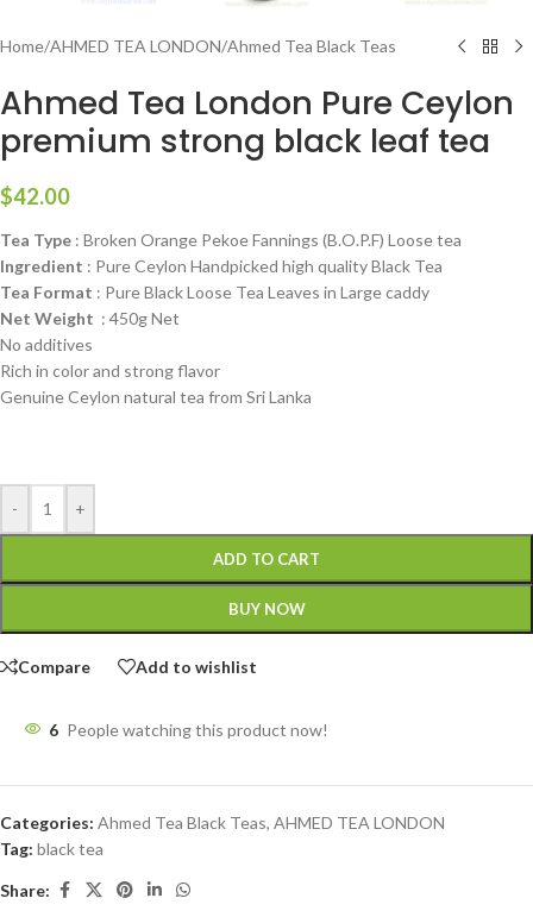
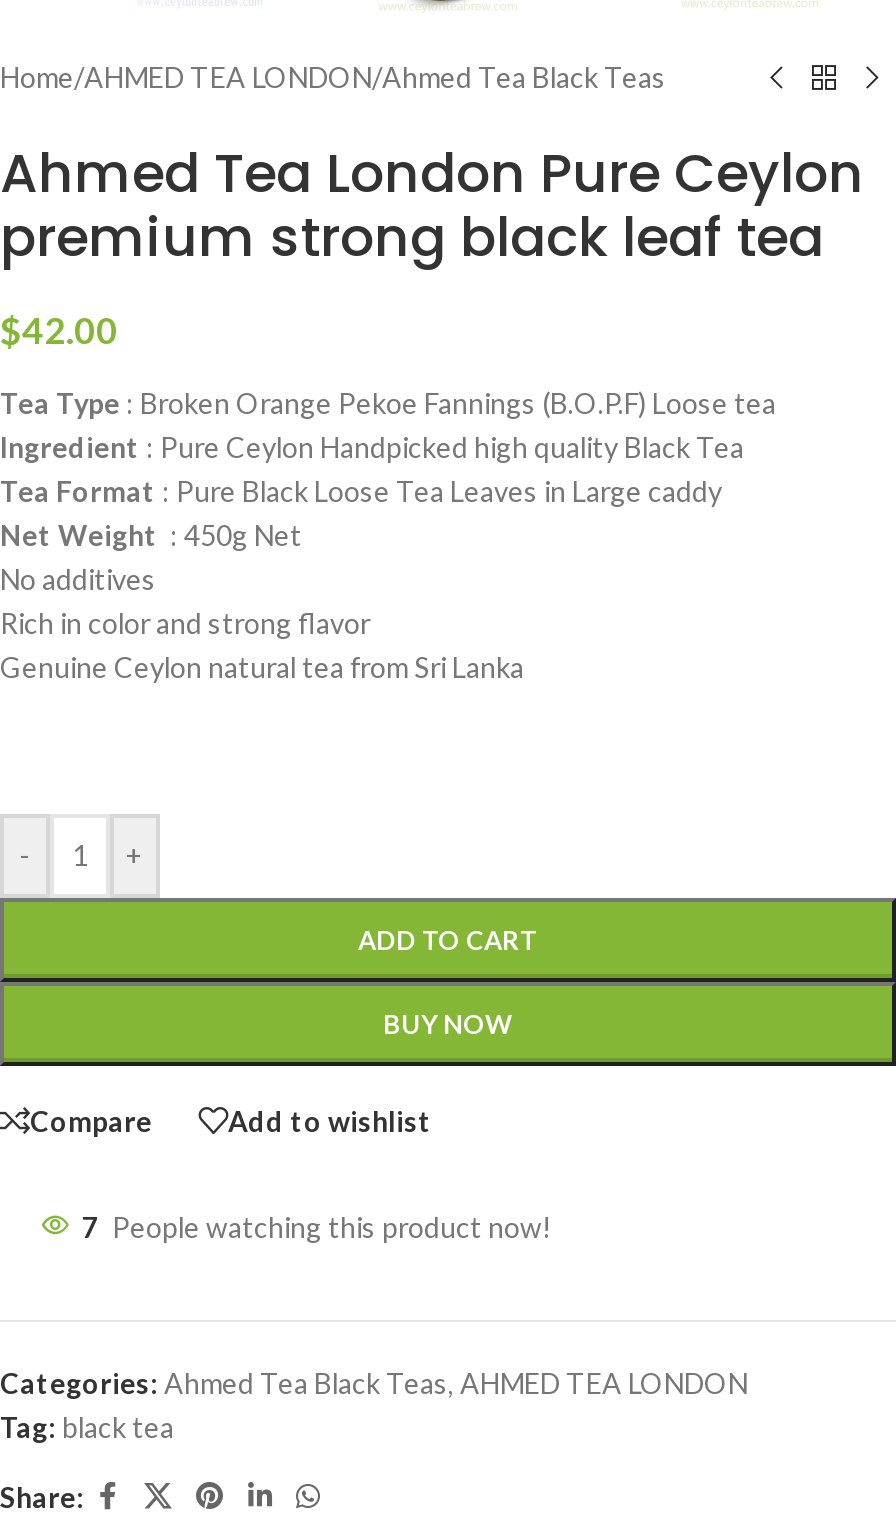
[49,720,328,740] 6 People watching this product now! -> [82,1211,552,1245] 7 People watching this product now!

